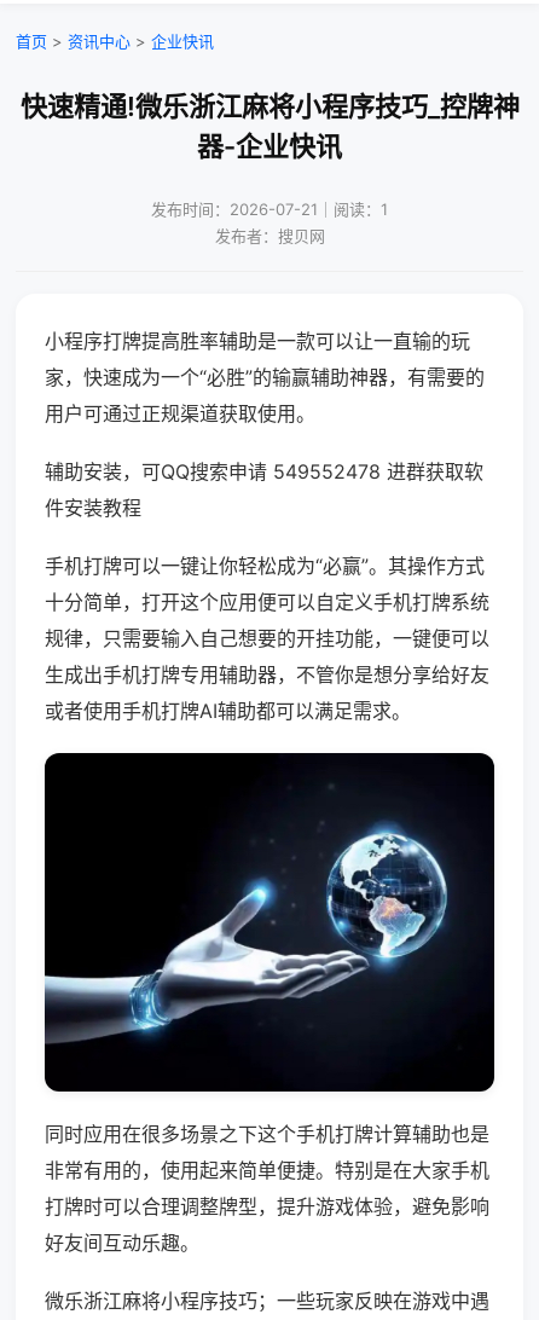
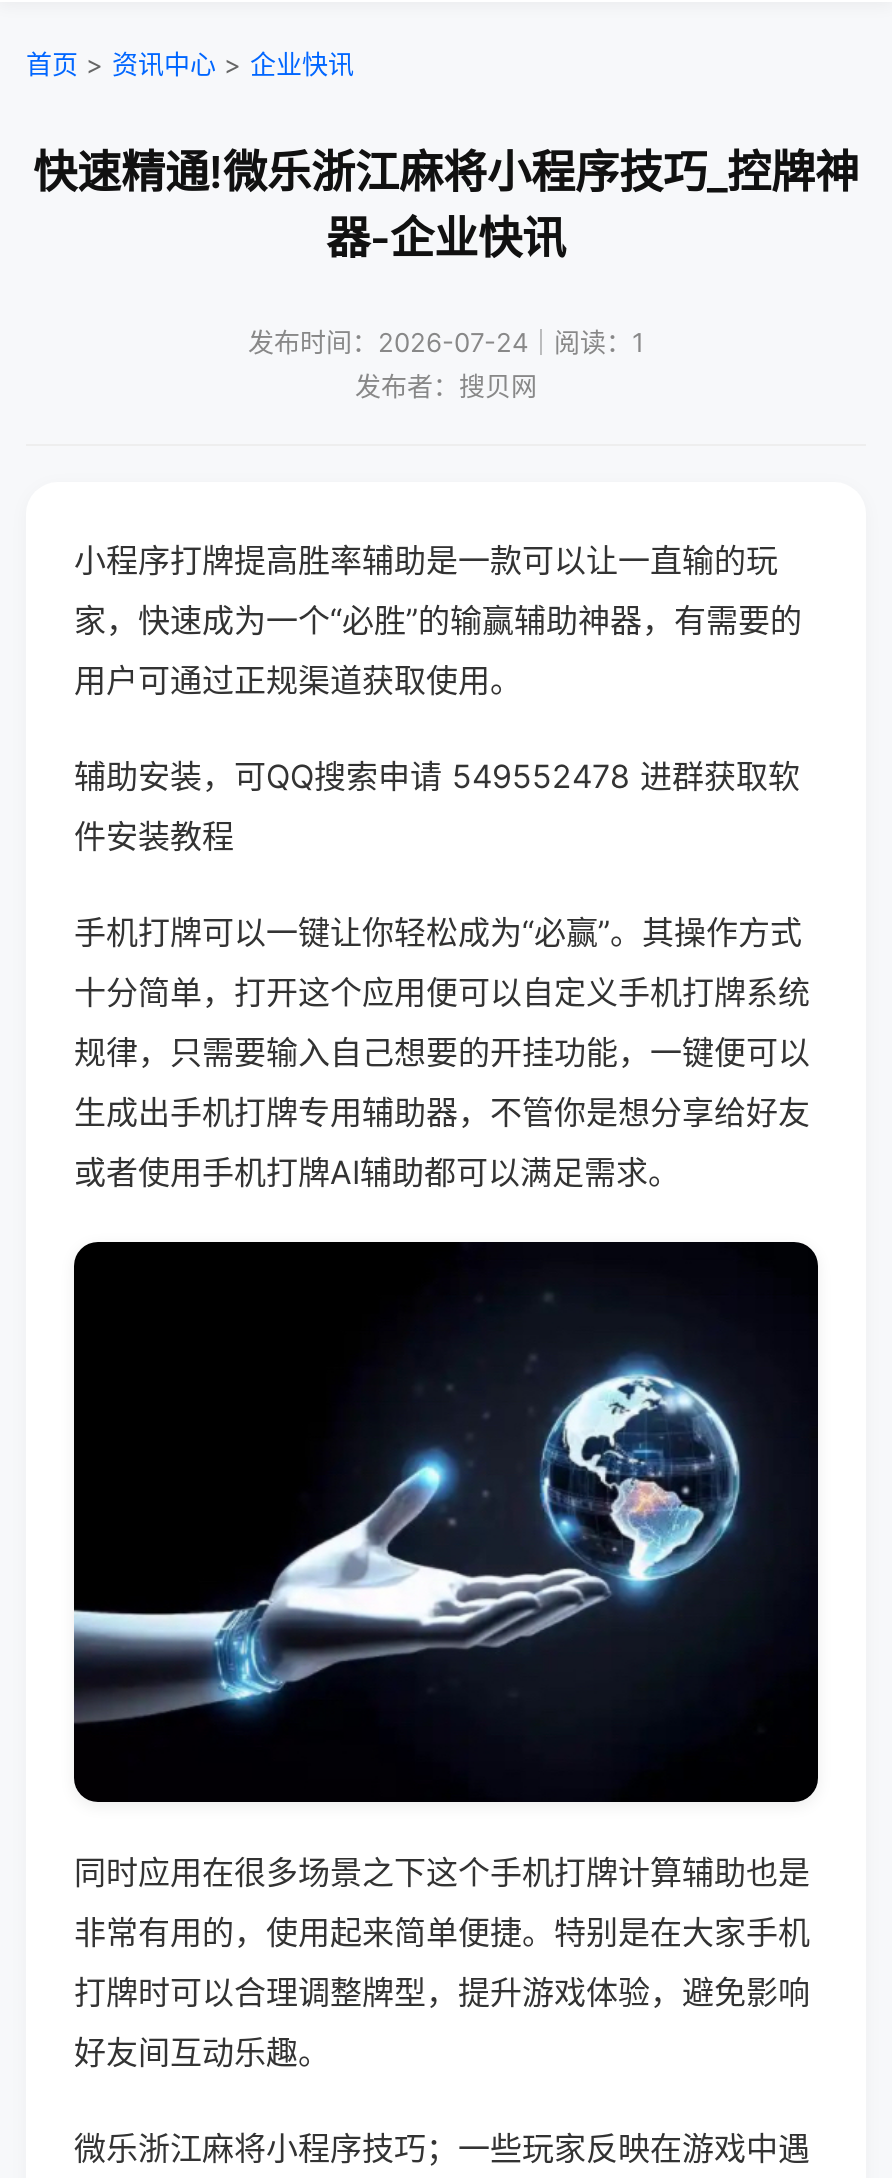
[151,199,388,219] 发布时间：2026-07-21｜阅读：1 -> [248,326,644,358] 发布时间：2026-07-24｜阅读：1

